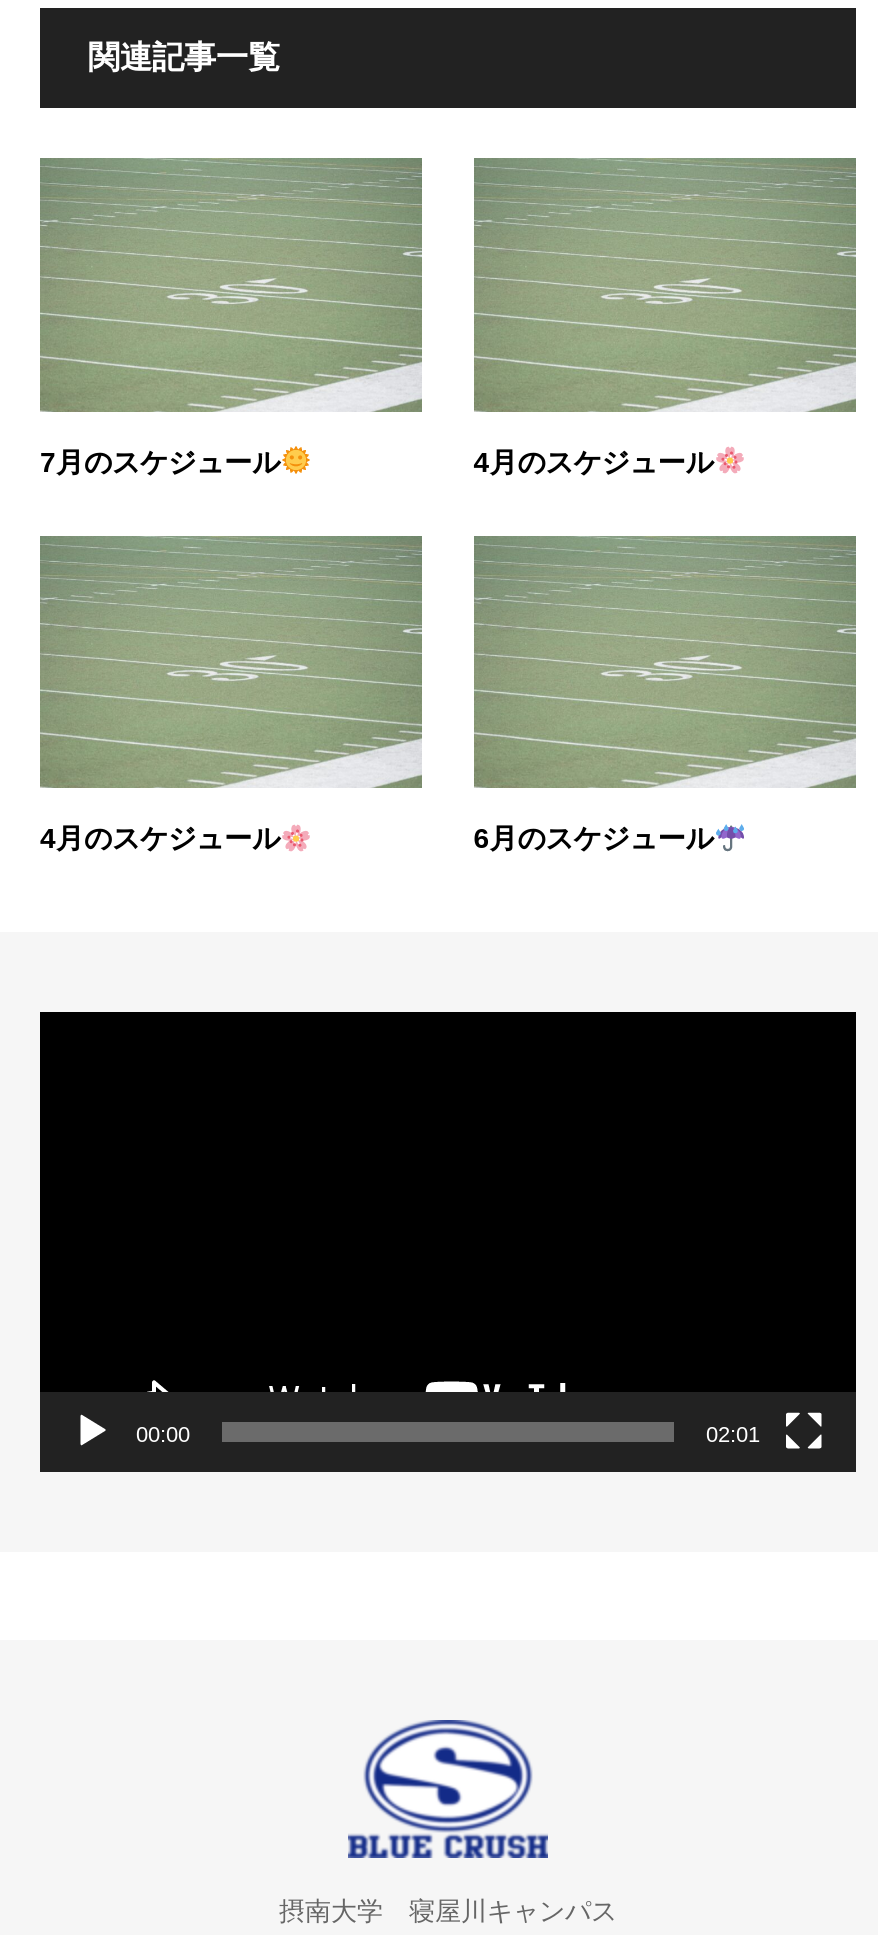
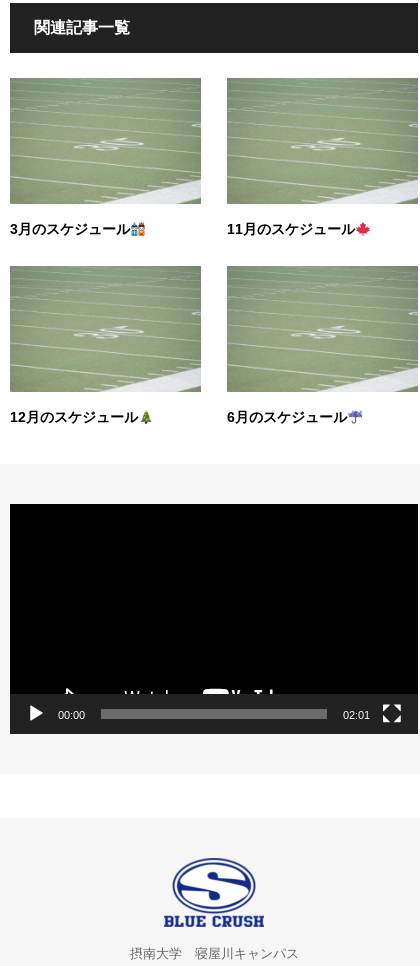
[40,446,280,478] 7月のスケジュール -> [10,221,130,237] 3月のスケジュール
[474,446,714,478] 4月のスケジュール -> [227,221,355,237] 11月のスケジュール
[40,822,280,854] 4月のスケジュール -> [10,409,138,425] 12月のスケジュール

